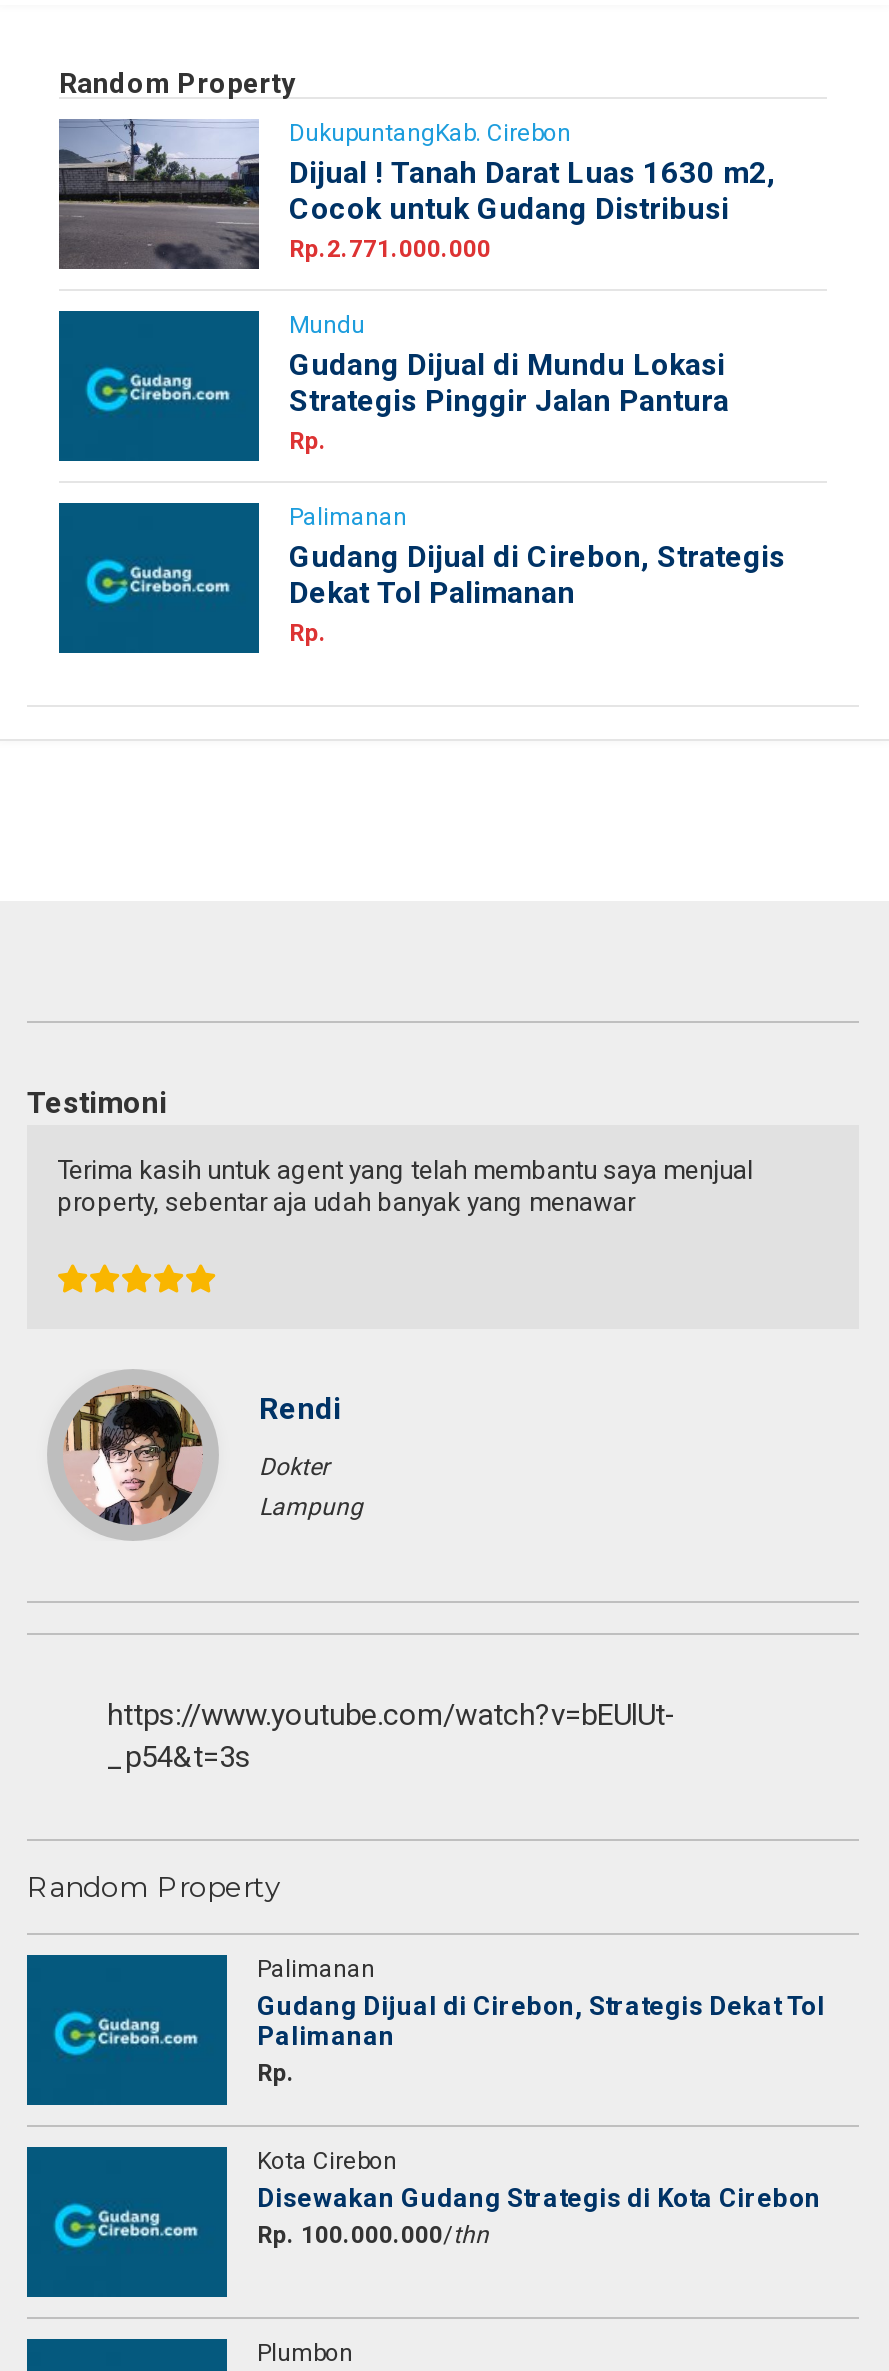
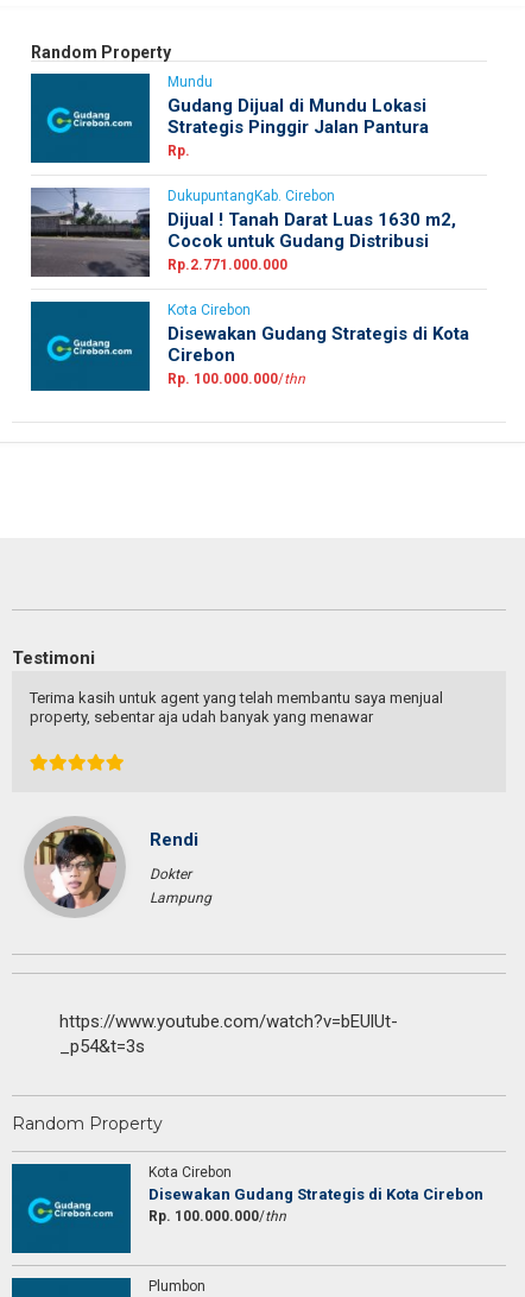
moved [57,118,775,269] -> [30,187,456,278]: [image] | DukupuntangKab. Cirebon | Dijual ! Tanah Darat Luas 1630 m2, | Cocok untuk Gudang Distribusi | Rp.2.771.000.000
[289,502,785,646] Palimanan | Gudang Dijual di Cirebon, Strategis | Dekat Tol Palimanan | Rp. -> [167,301,469,387] Kota Cirebon | Disewakan Gudang Strategis di Kota | Cirebon | Rp. 100.000.000/thn
[257,1954,825,2086] Palimanan | Gudang Dijual di Cirebon, Strategis Dekat Tol | Palimanan | Rp. -> none

